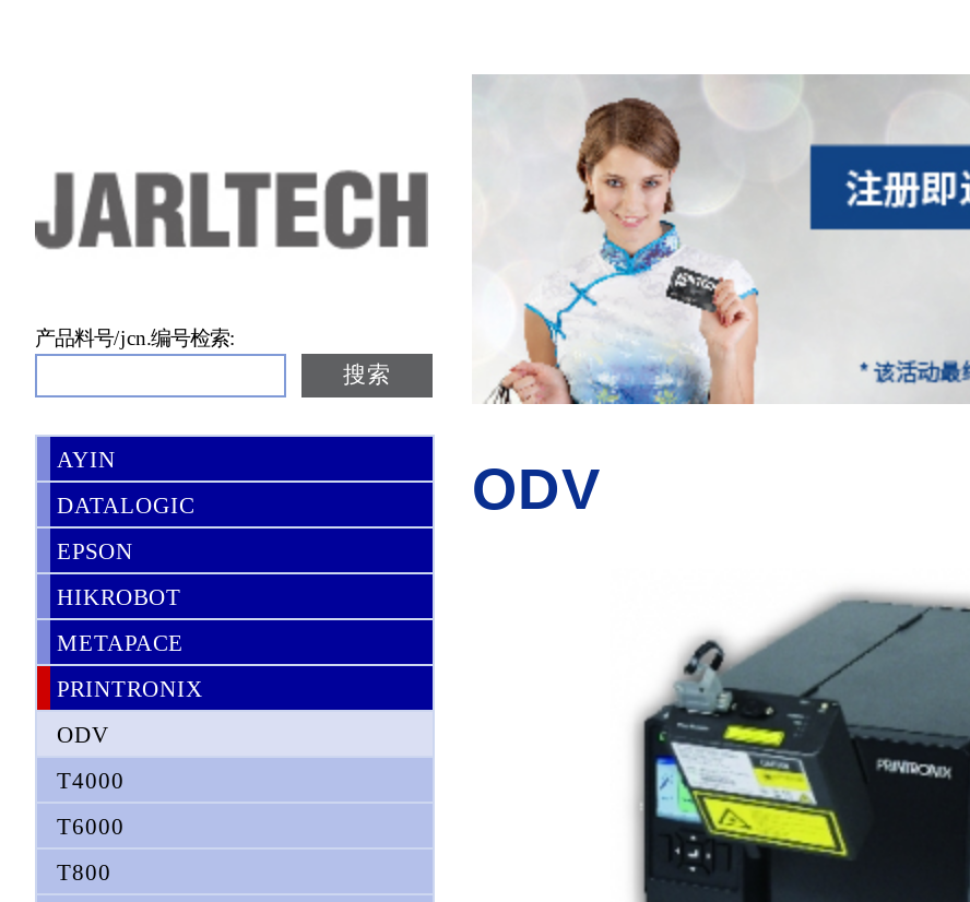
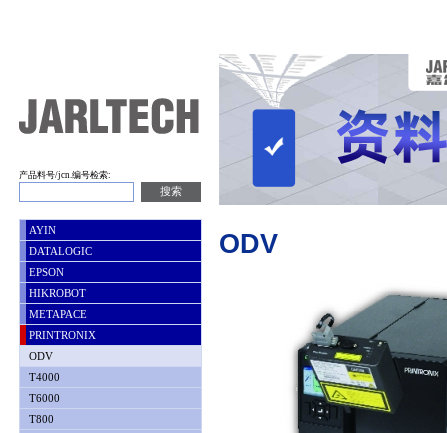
[474,74,963,404] [image] -> [219,55,444,205] [image]

